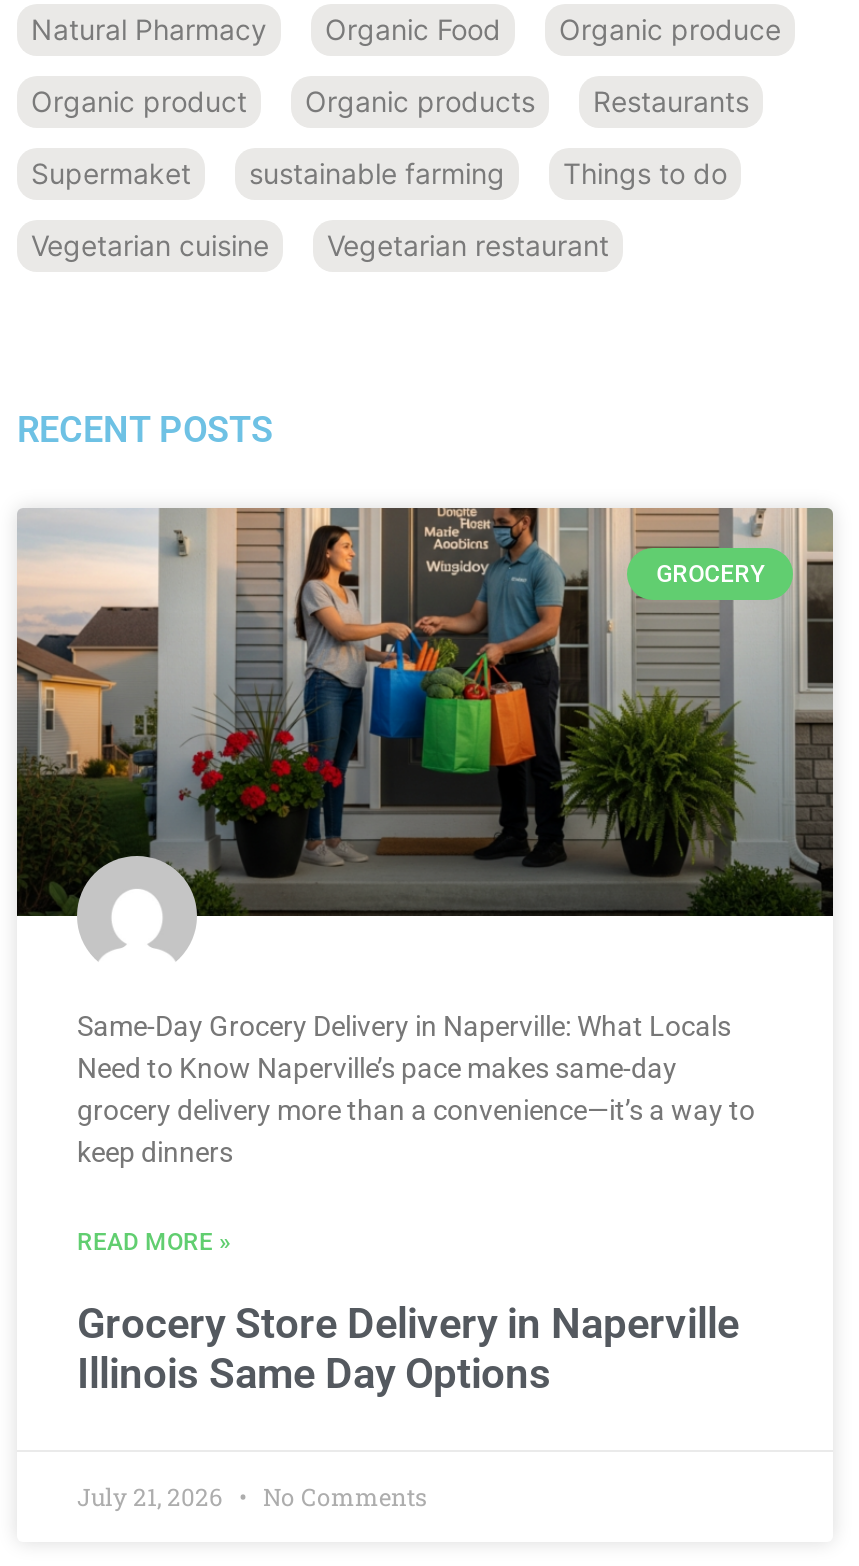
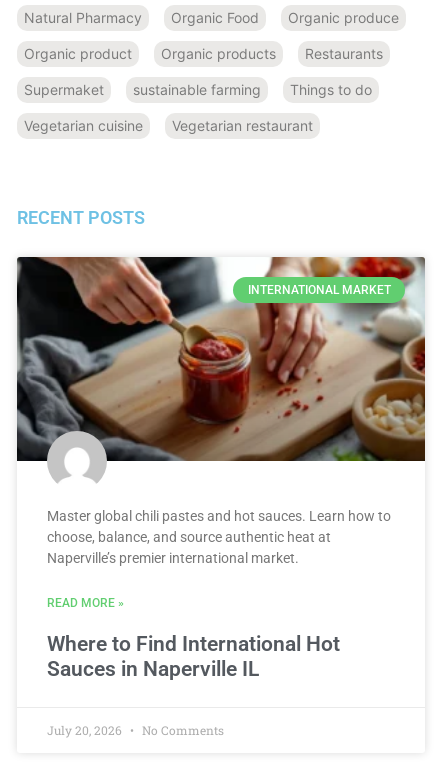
[17,506,835,918] [image] | GROCERY -> [16,256,425,462] [image] | INTERNATIONAL MARKET
[77,1009,755,1167] Same-Day Grocery Delivery in Naperville: What Locals | Need to Know Naperville’s pace makes same-day | grocery delivery more than a convenience—it’s a way to | keep dinners -> [47,508,391,566] Master global chili pastes and hot sauces. Learn how to | choose, balance, and source authentic heat at | Naperville’s premier international market.
[77,1299,739,1397] Grocery Store Delivery in Naperville | Illinois Same Day Options -> [47,632,340,681] Where to Find International Hot | Sauces in Naperville IL
[77,1479,427,1511] July 21, 2026 No Comments -> [47,722,224,738] July 20, 2026 No Comments

